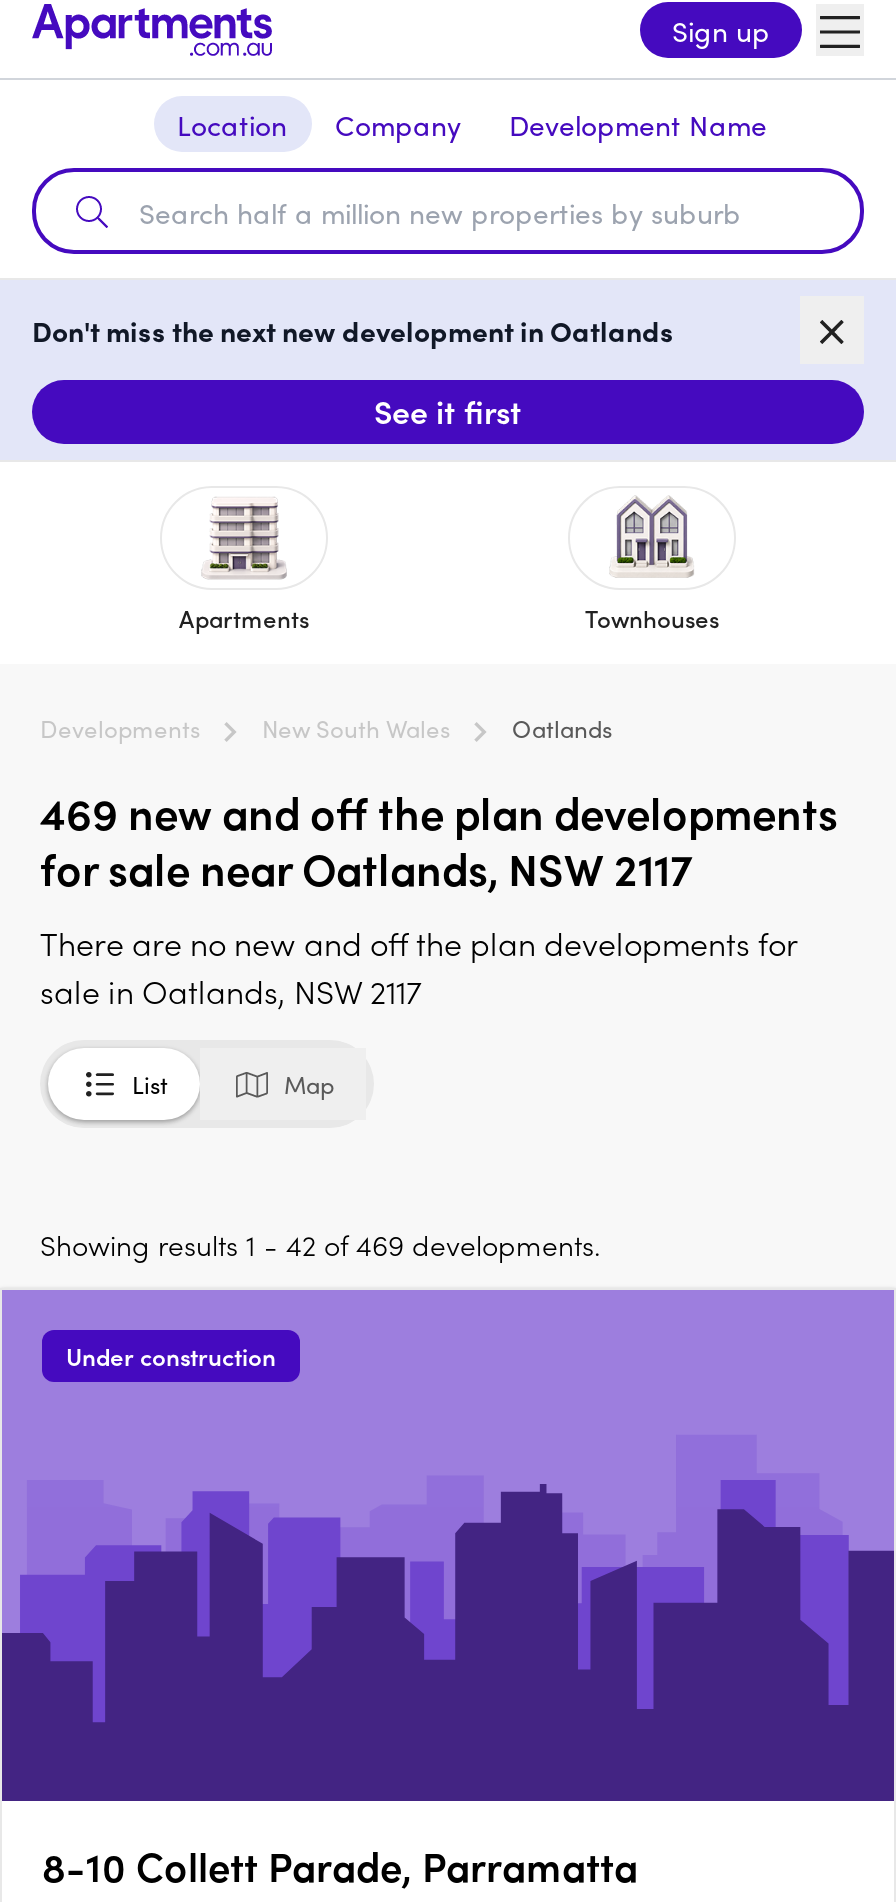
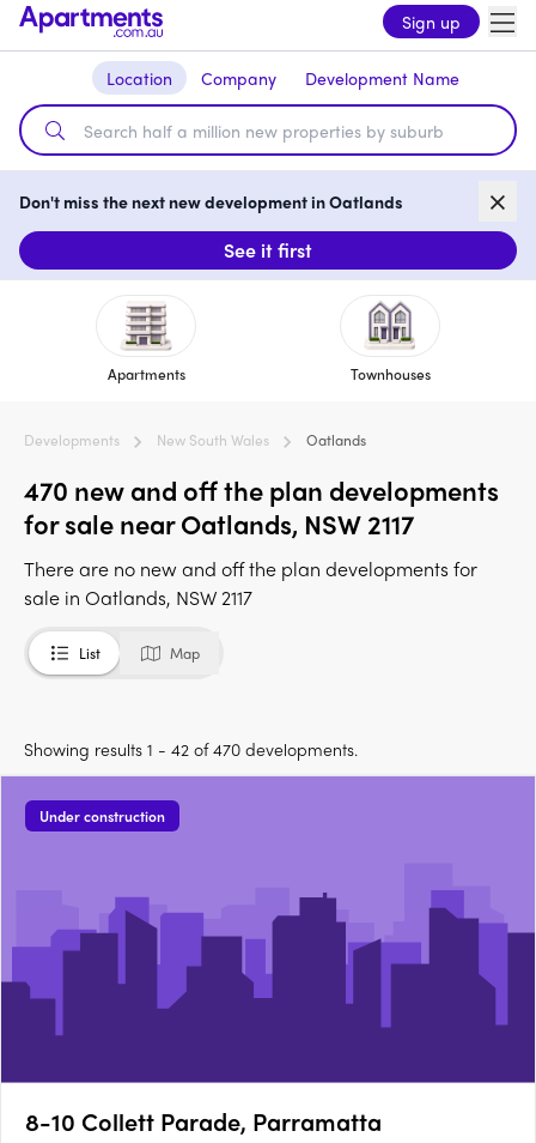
[40,781,838,845] 469 new and off the plan developments -> [24,471,499,510] 470 new and off the plan developments
[40,1225,600,1265] Showing results 1 - 42 of 469 developments. -> [24,737,358,761] Showing results 1 - 42 of 470 developments.

